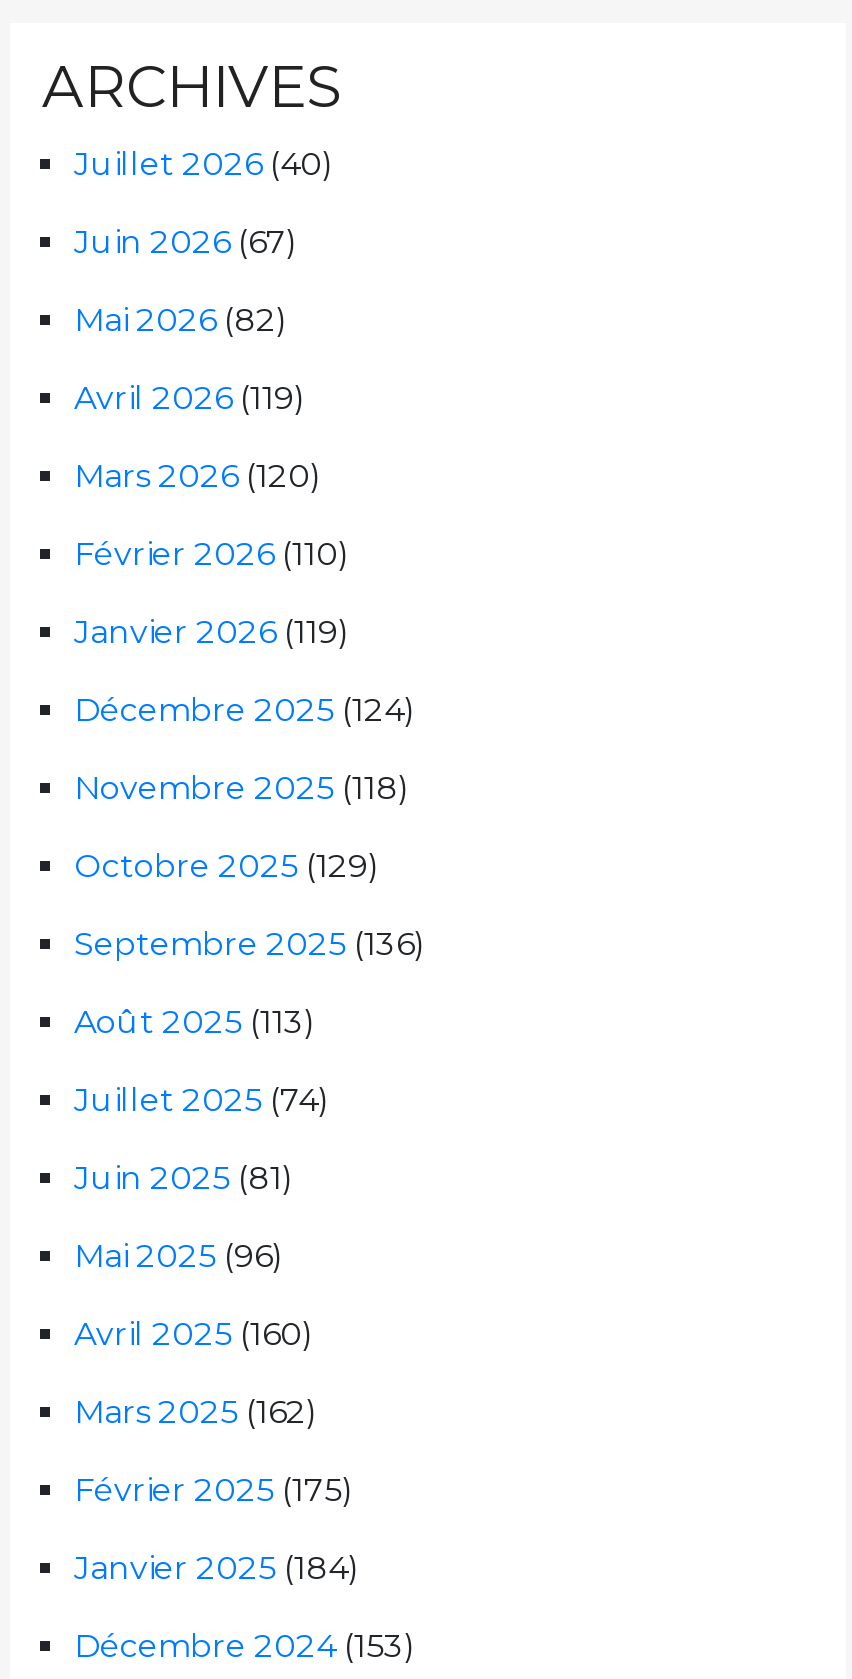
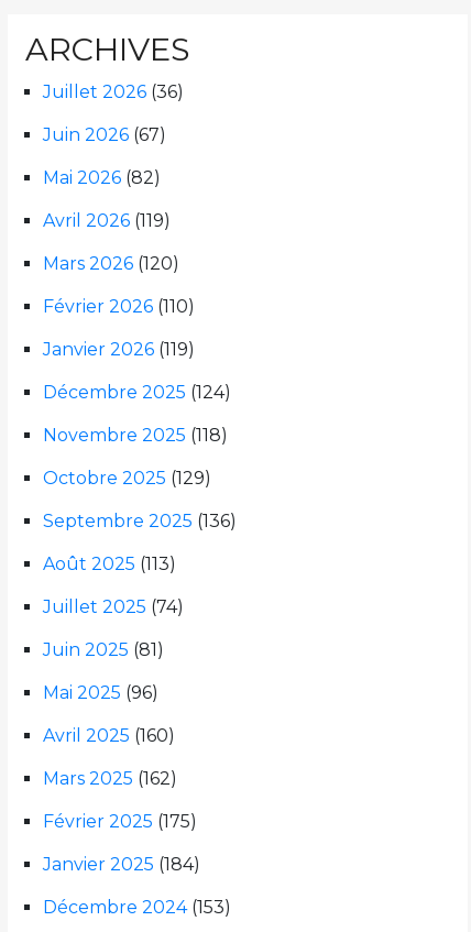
[74,145,334,183] Juillet 2026 (40) -> [43,81,184,102] Juillet 2026 (36)

